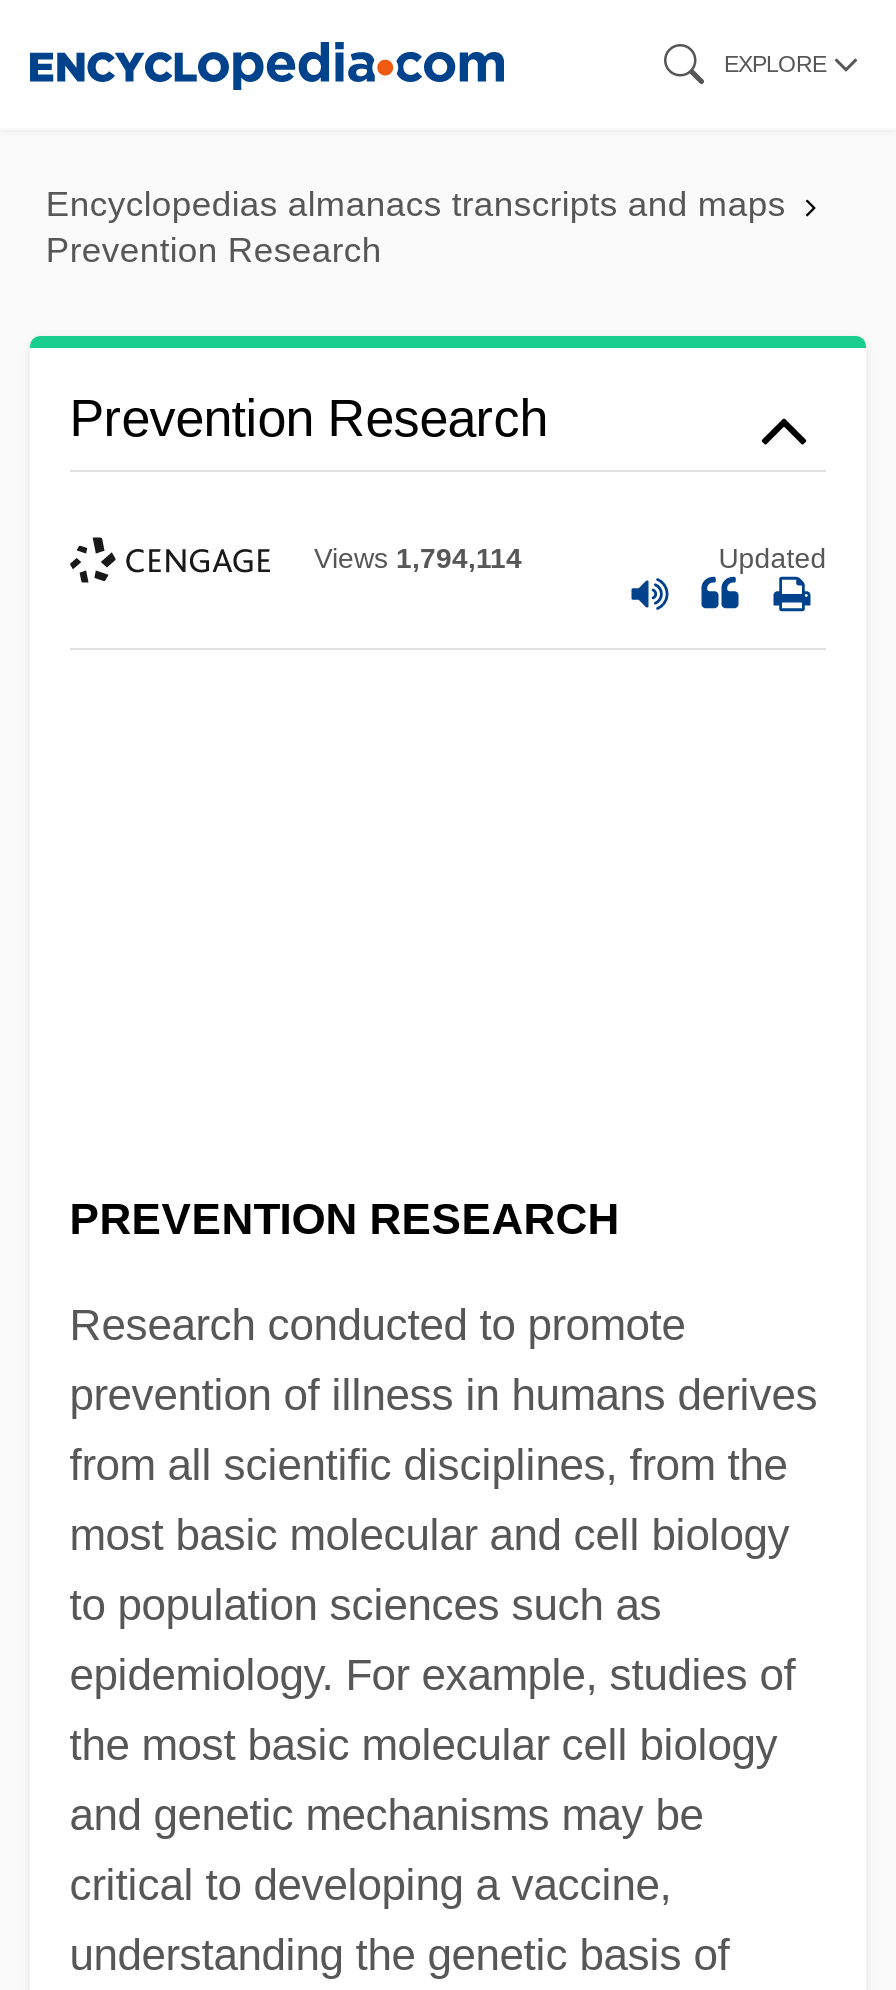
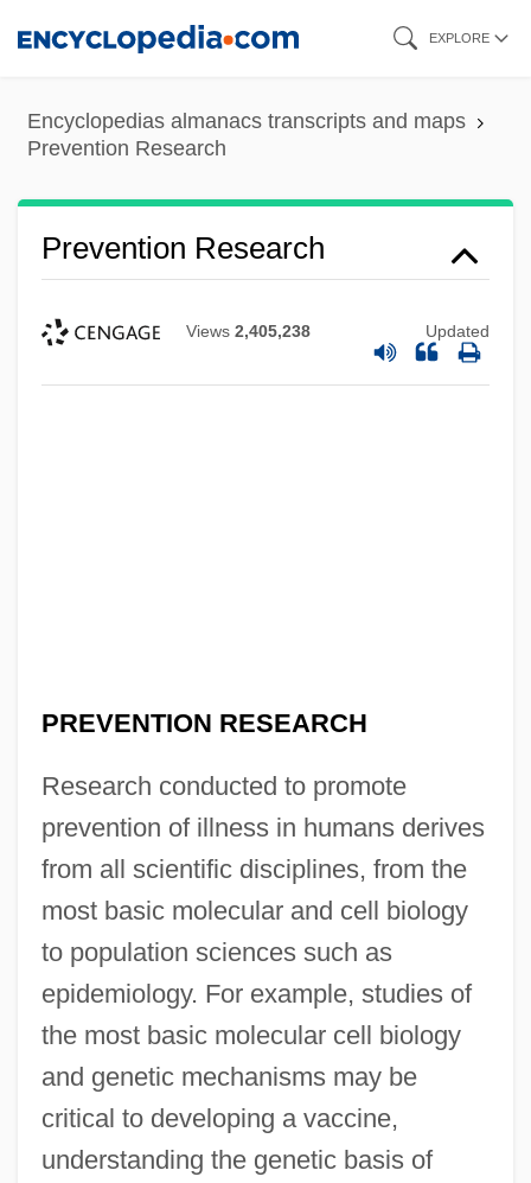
[314,543,522,575] Views 1,794,114 -> [186,322,311,341] Views 2,405,238

